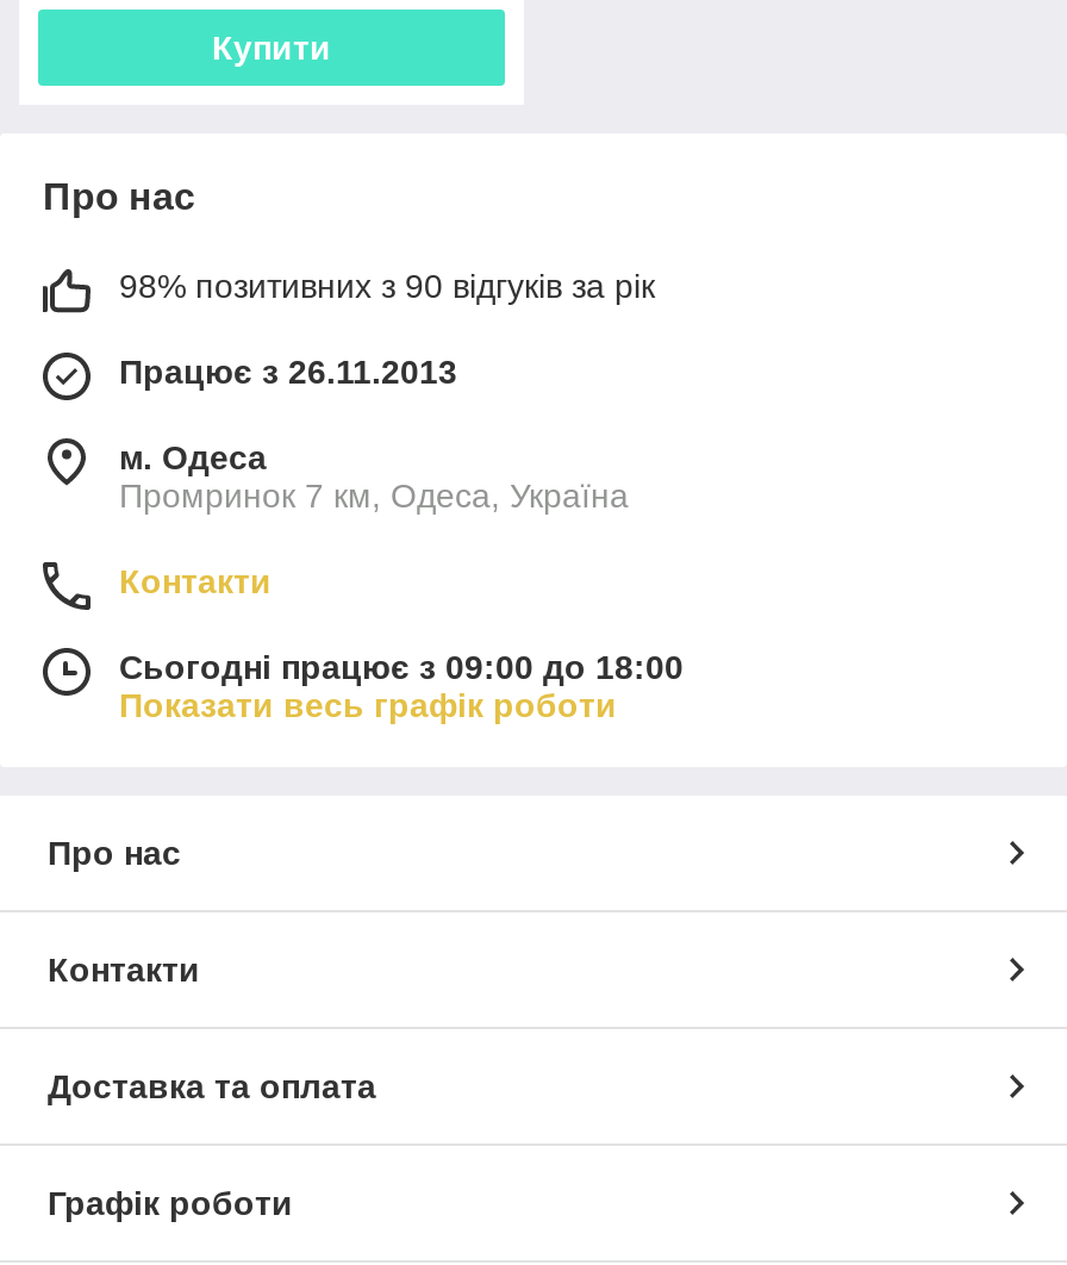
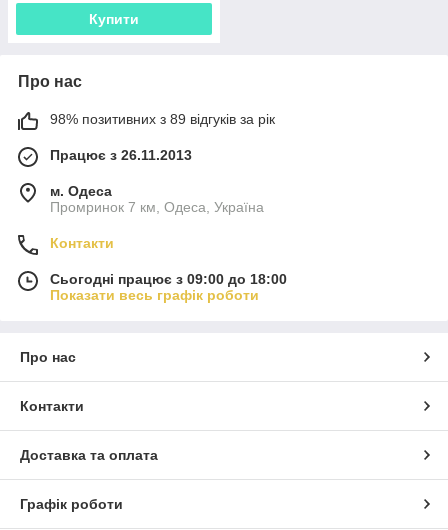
[119,268,655,306] 98% позитивних з 90 відгуків за рік -> [50,111,275,127] 98% позитивних з 89 відгуків за рік

